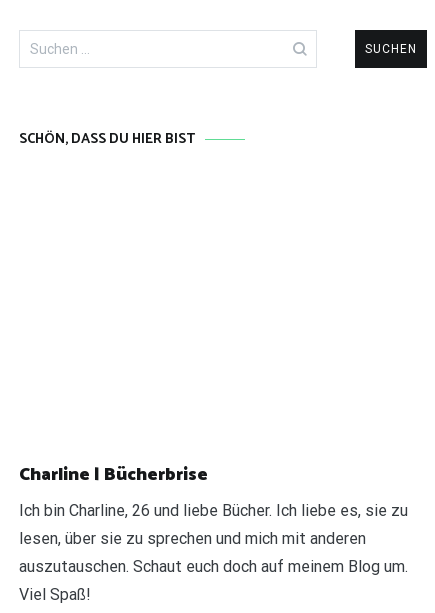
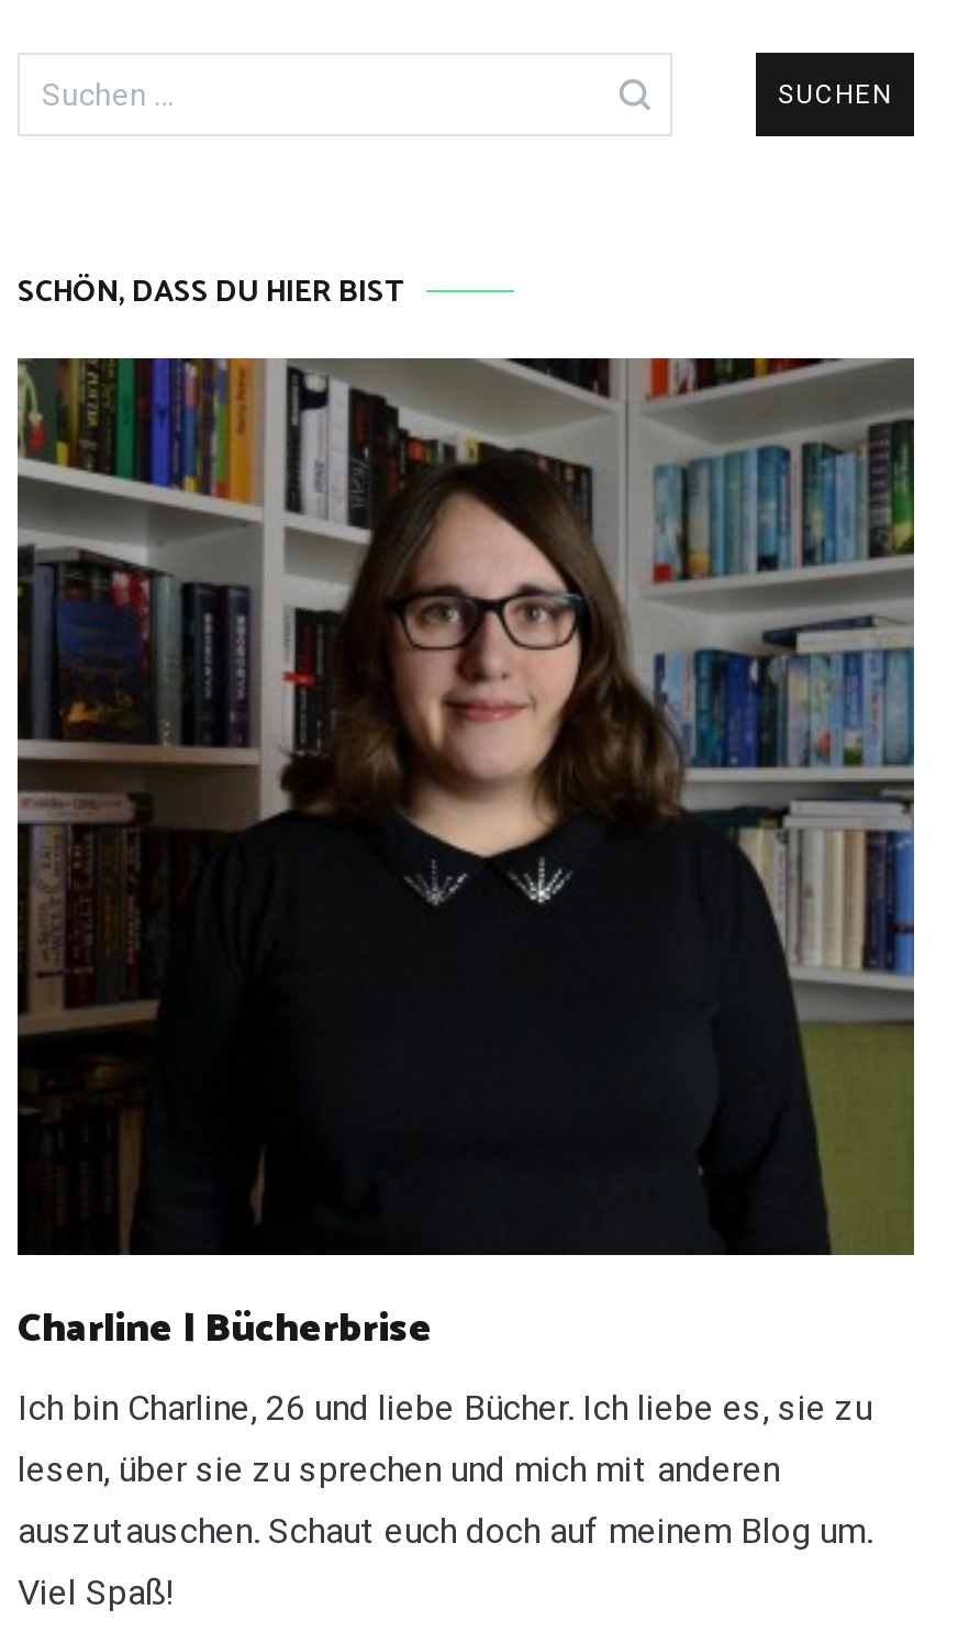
none -> [15,355,916,1258] [image]

